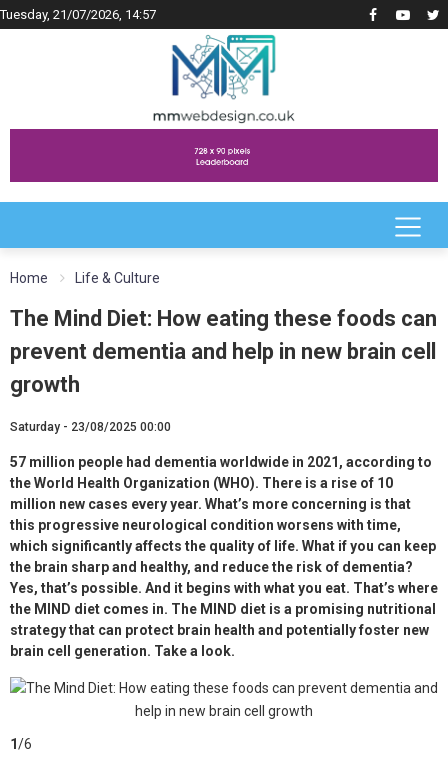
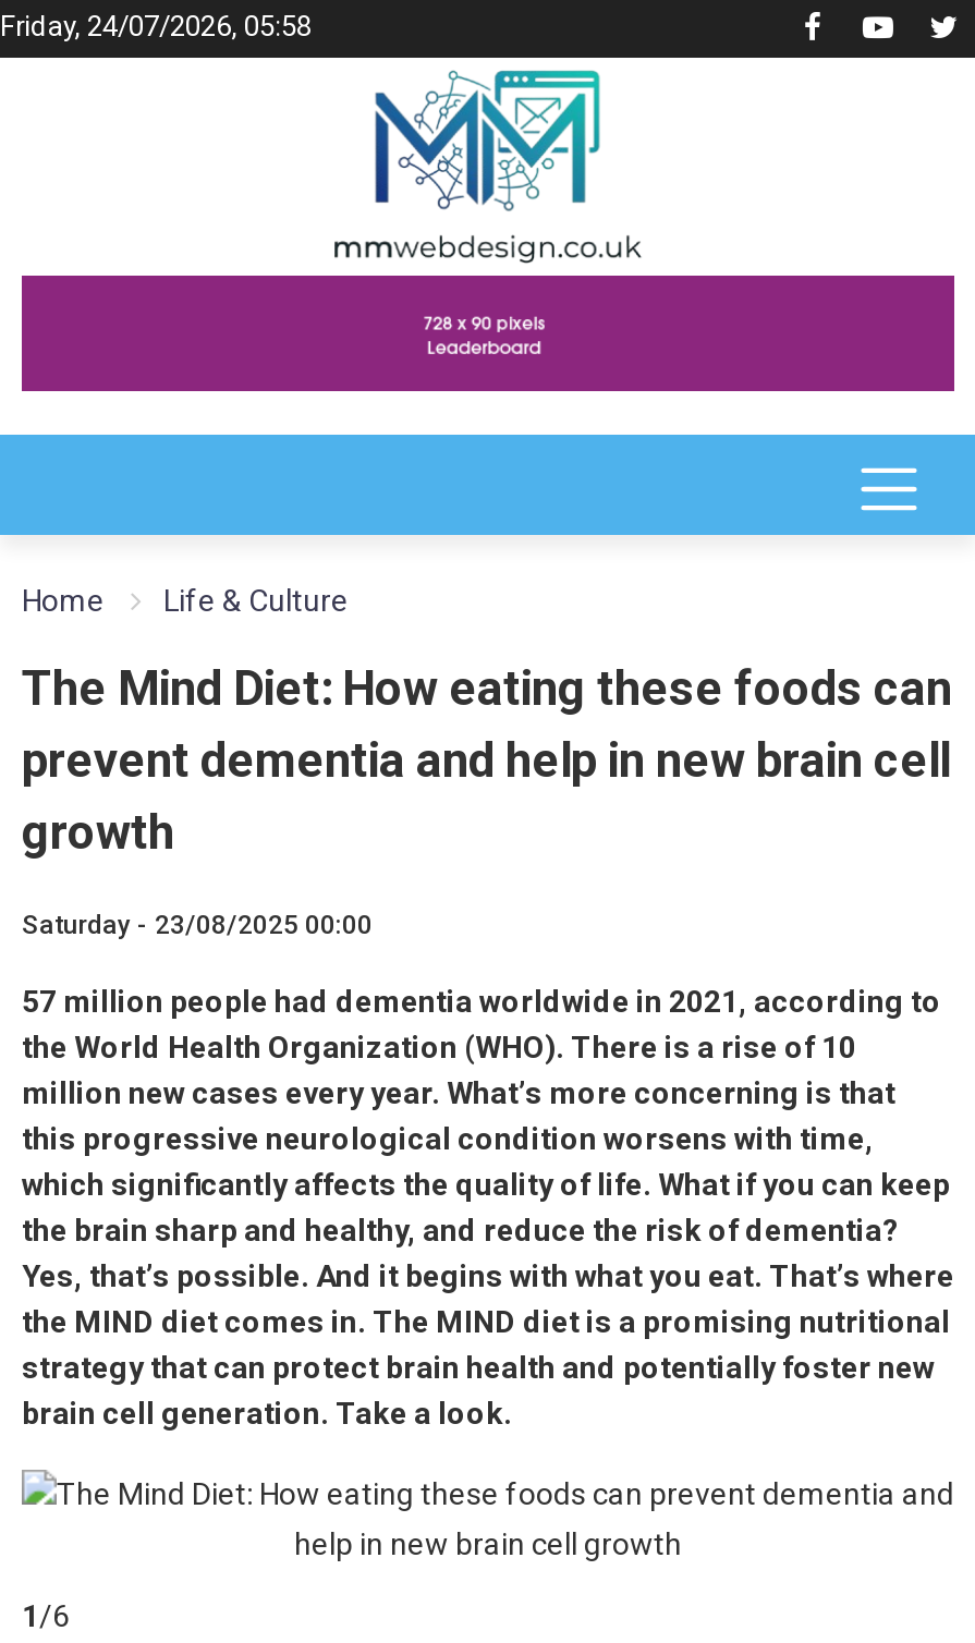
[0,7,156,22] Tuesday, 21/07/2026, 14:57 -> [0,10,312,42] Friday, 24/07/2026, 05:58

